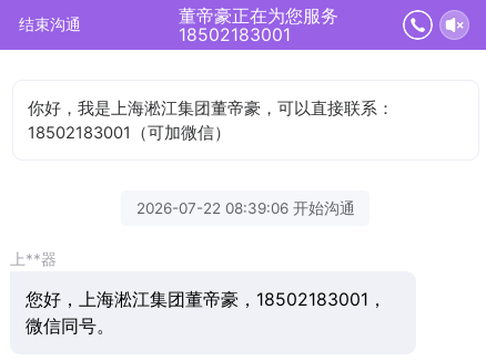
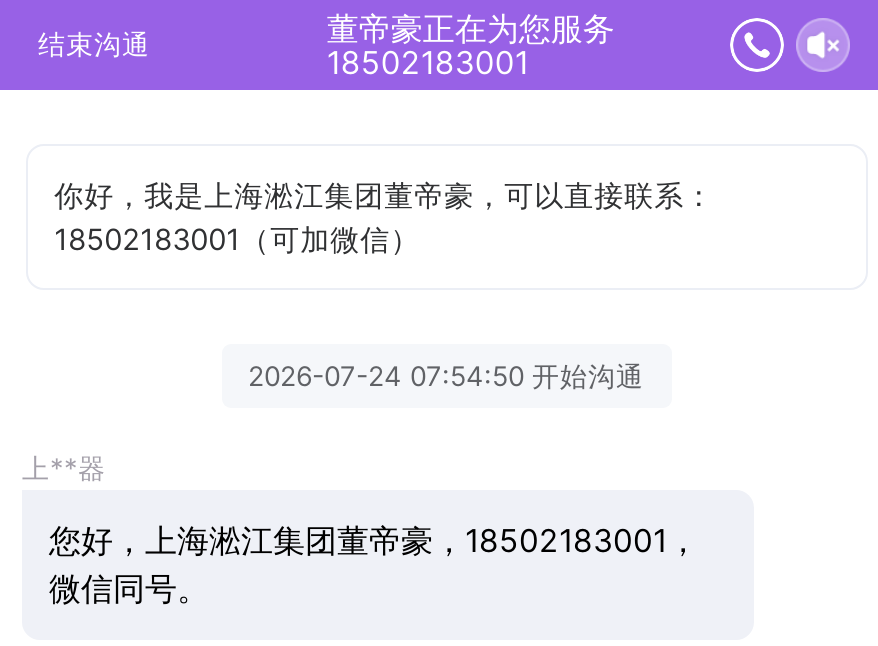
[136,199,355,217] 2026-07-22 08:39:06 开始沟通 -> [248,360,644,392] 2026-07-24 07:54:50 开始沟通

